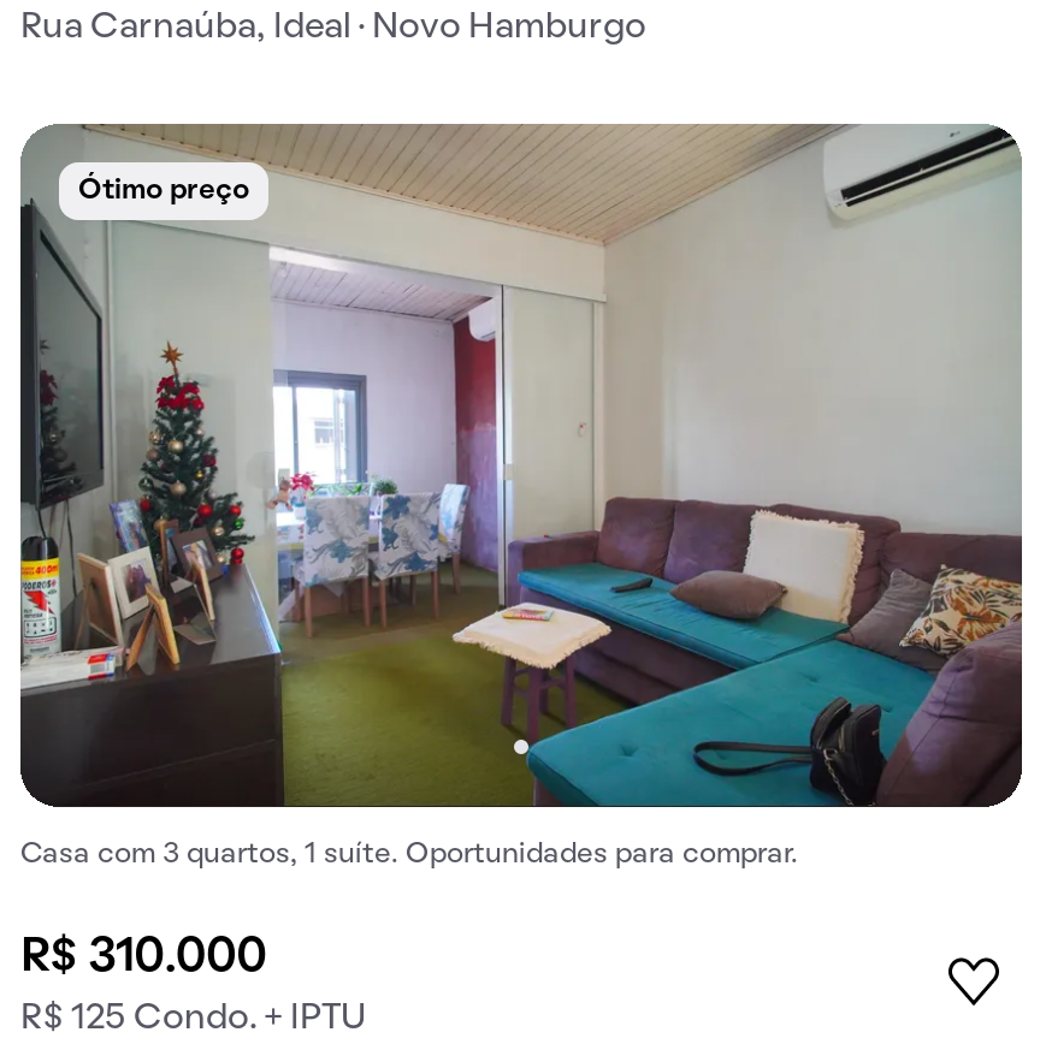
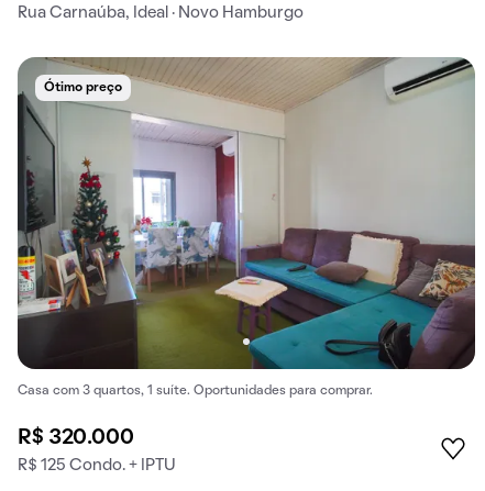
[20,938,266,981] R$ 310.000 -> [18,429,133,449] R$ 320.000

